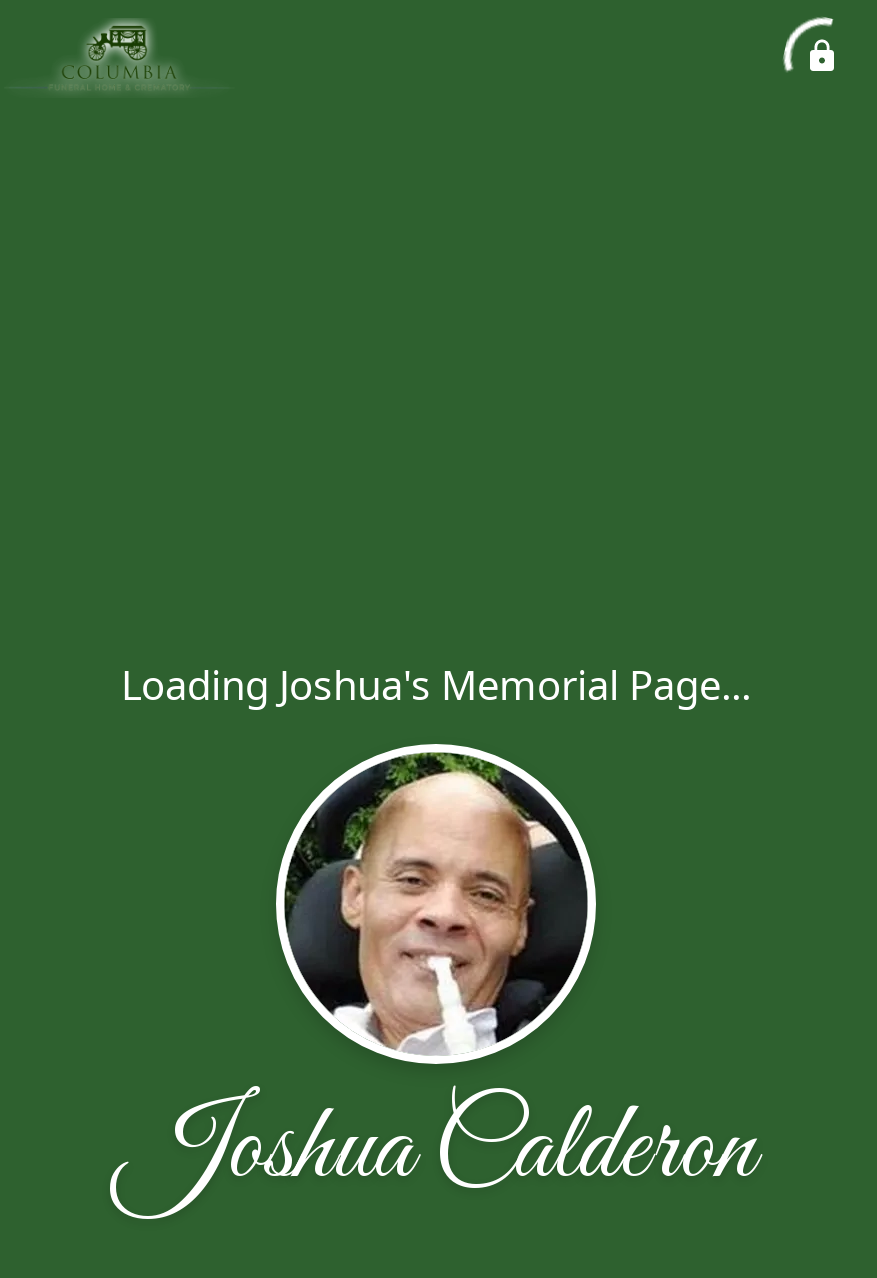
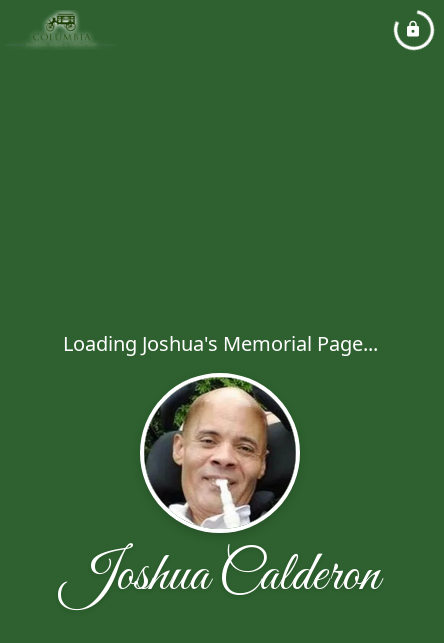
[788,16,864,98] [image] -> [395,10,435,51] [image]

